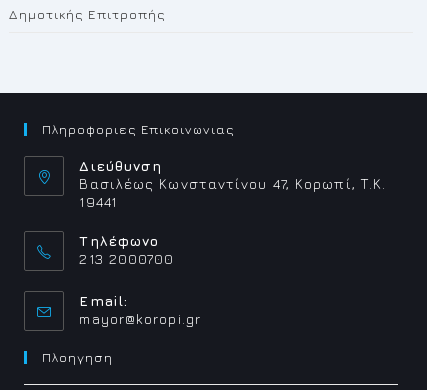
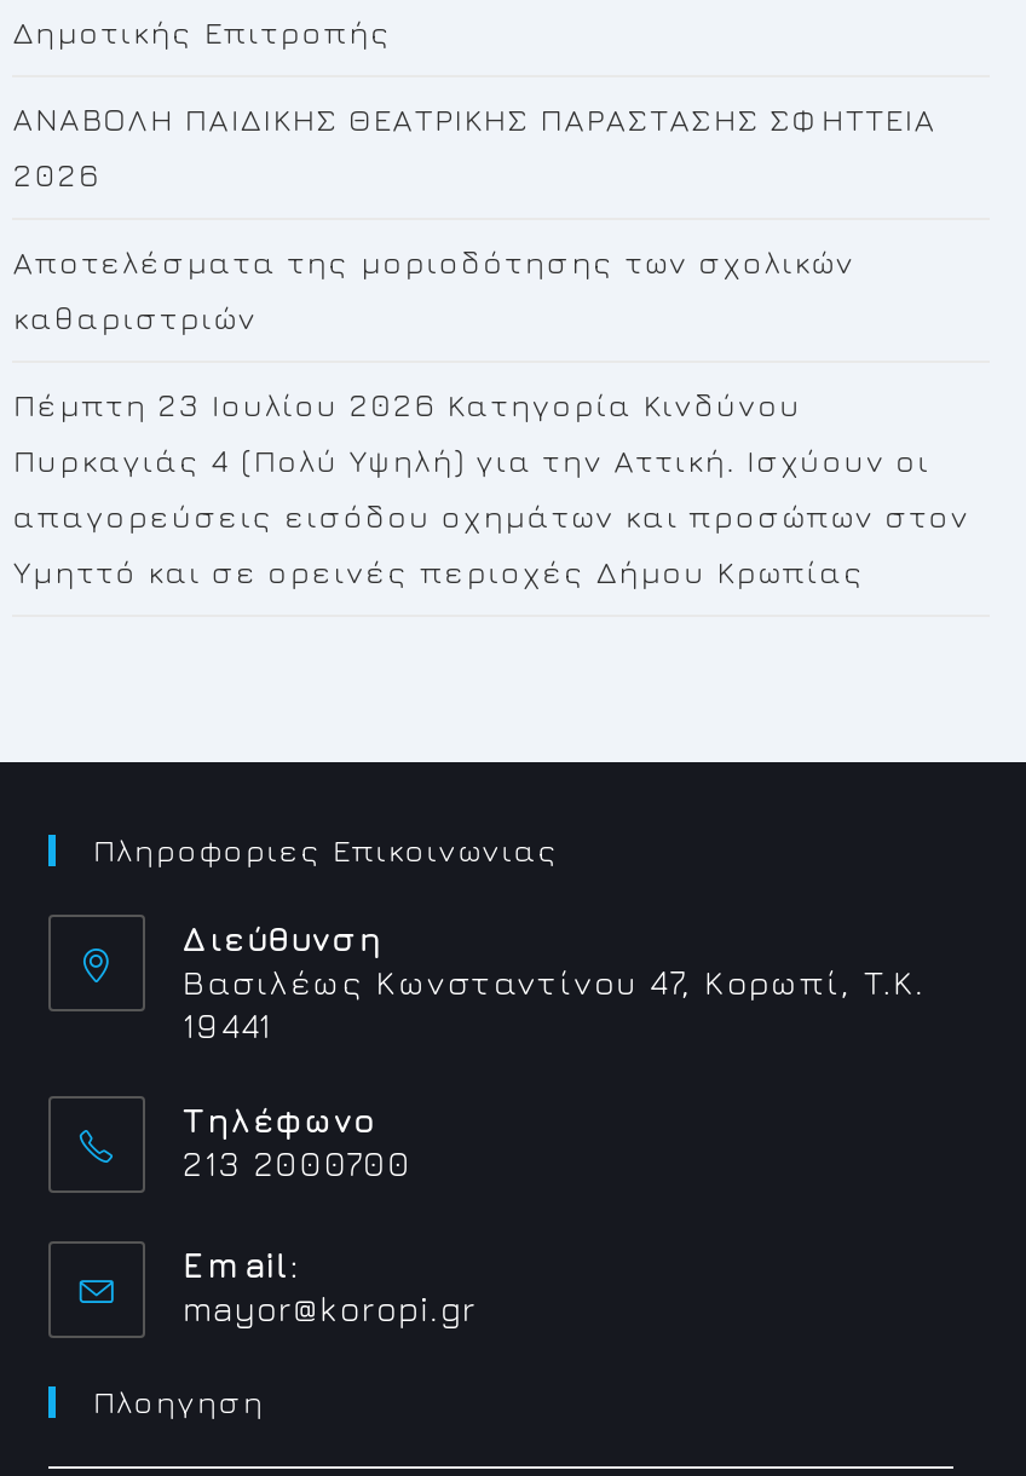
none -> [13,99,971,590] ANABOΛΗ ΠΑΙΔΙΚΗΣ ΘΕΑΤΡΙΚΗΣ ΠΑΡΑΣΤΑΣΗΣ ΣΦΗΤΤΕΙΑ | 2026 | Αποτελέσματα της μοριοδότησης των σχολικών | καθαριστριών | Πέμπτη 23 Ιουλίου 2026 Κατηγορία Κινδύνου | Πυρκαγιάς 4 (Πολύ Υψηλή) για την Αττική. Ισχύουν οι | απαγορεύσεις εισόδου οχημάτων και προσώπων στον | Υμηττό και σε ορεινές περιοχές Δήμου Κρωπίας

